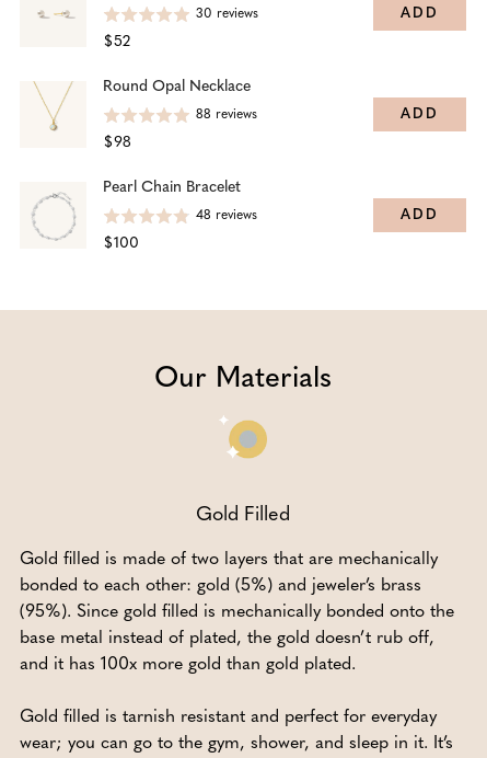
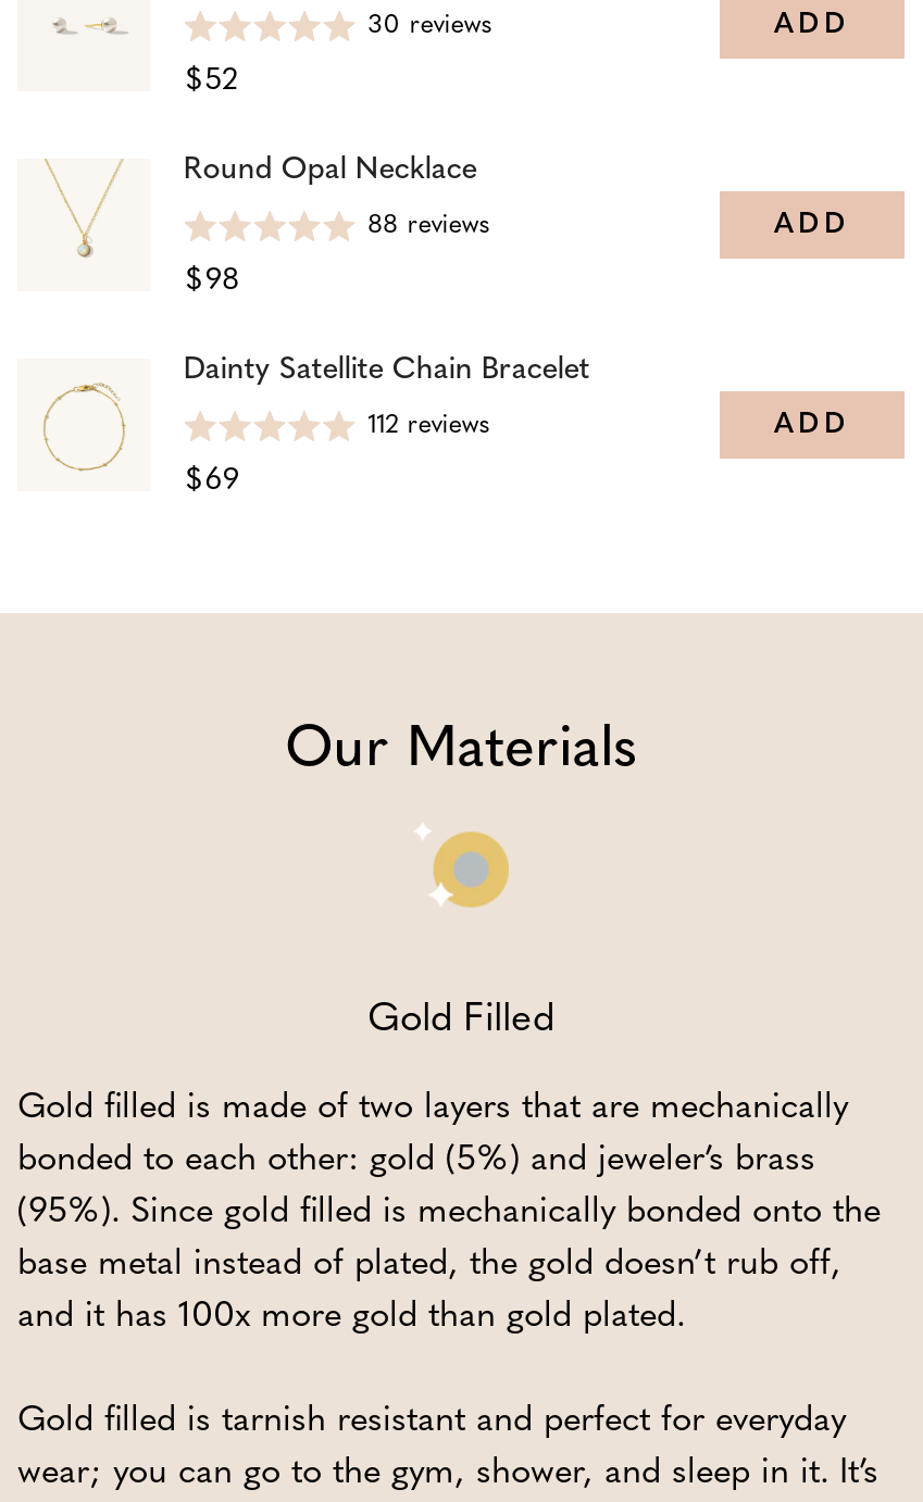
[103,179,241,196] Pearl Chain Bracelet -> [183,353,590,386] Dainty Satellite Chain Bracelet
[196,209,257,222] 48 reviews -> [368,412,490,438] 112 reviews
[103,235,139,251] $100 -> [183,464,240,497] $69

